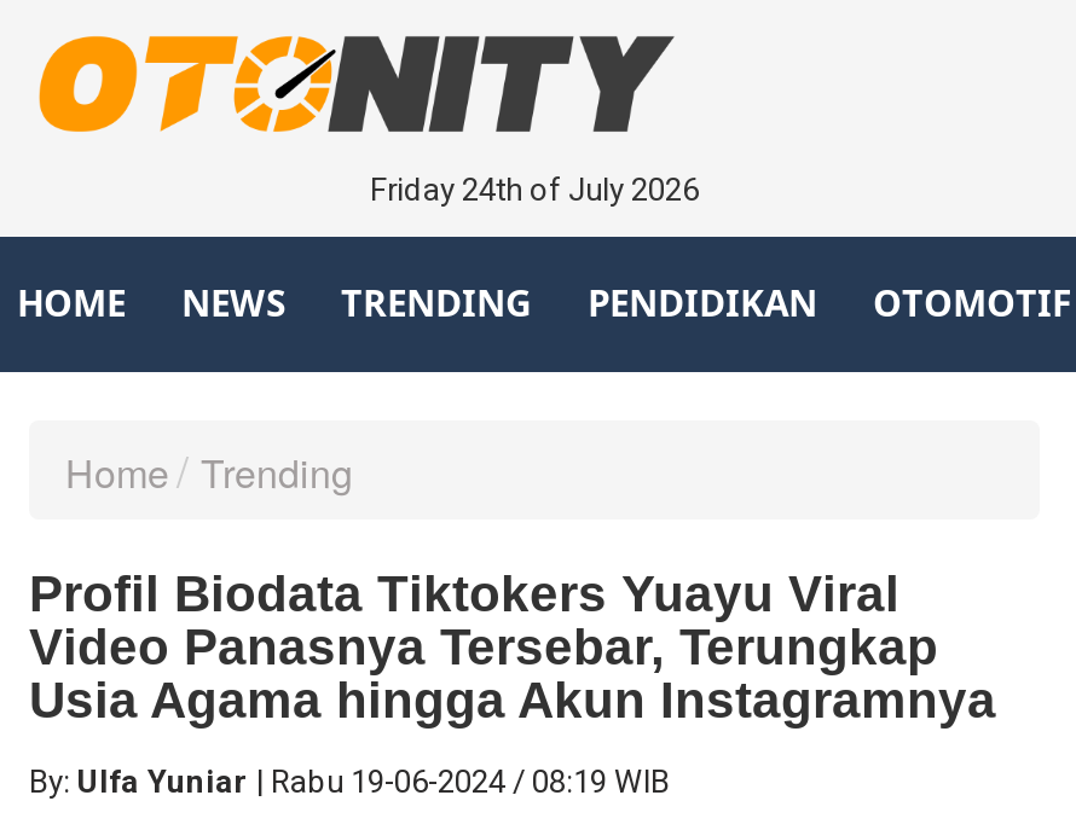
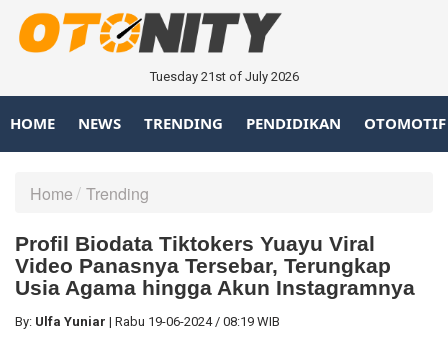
[370,171,699,207] Friday 24th of July 2026 -> [149,69,298,84] Tuesday 21st of July 2026

